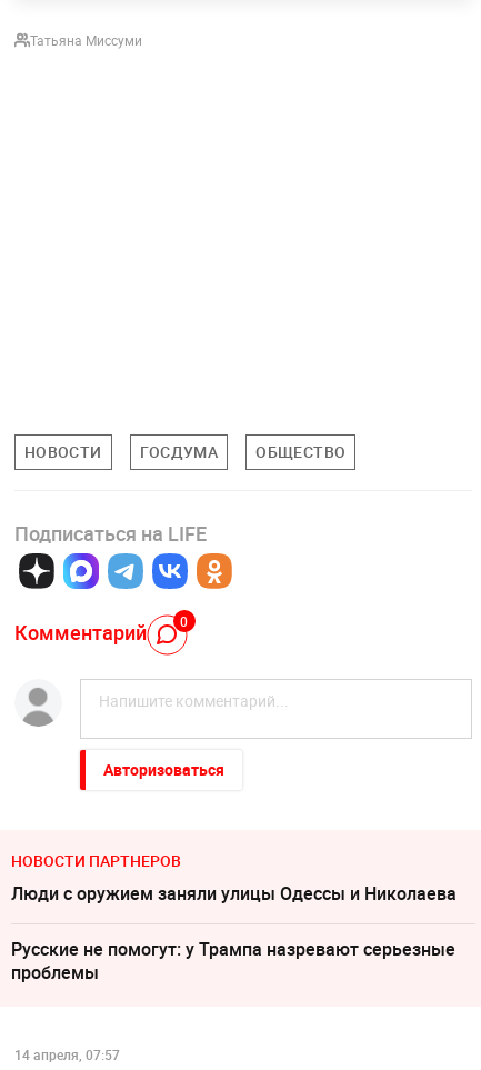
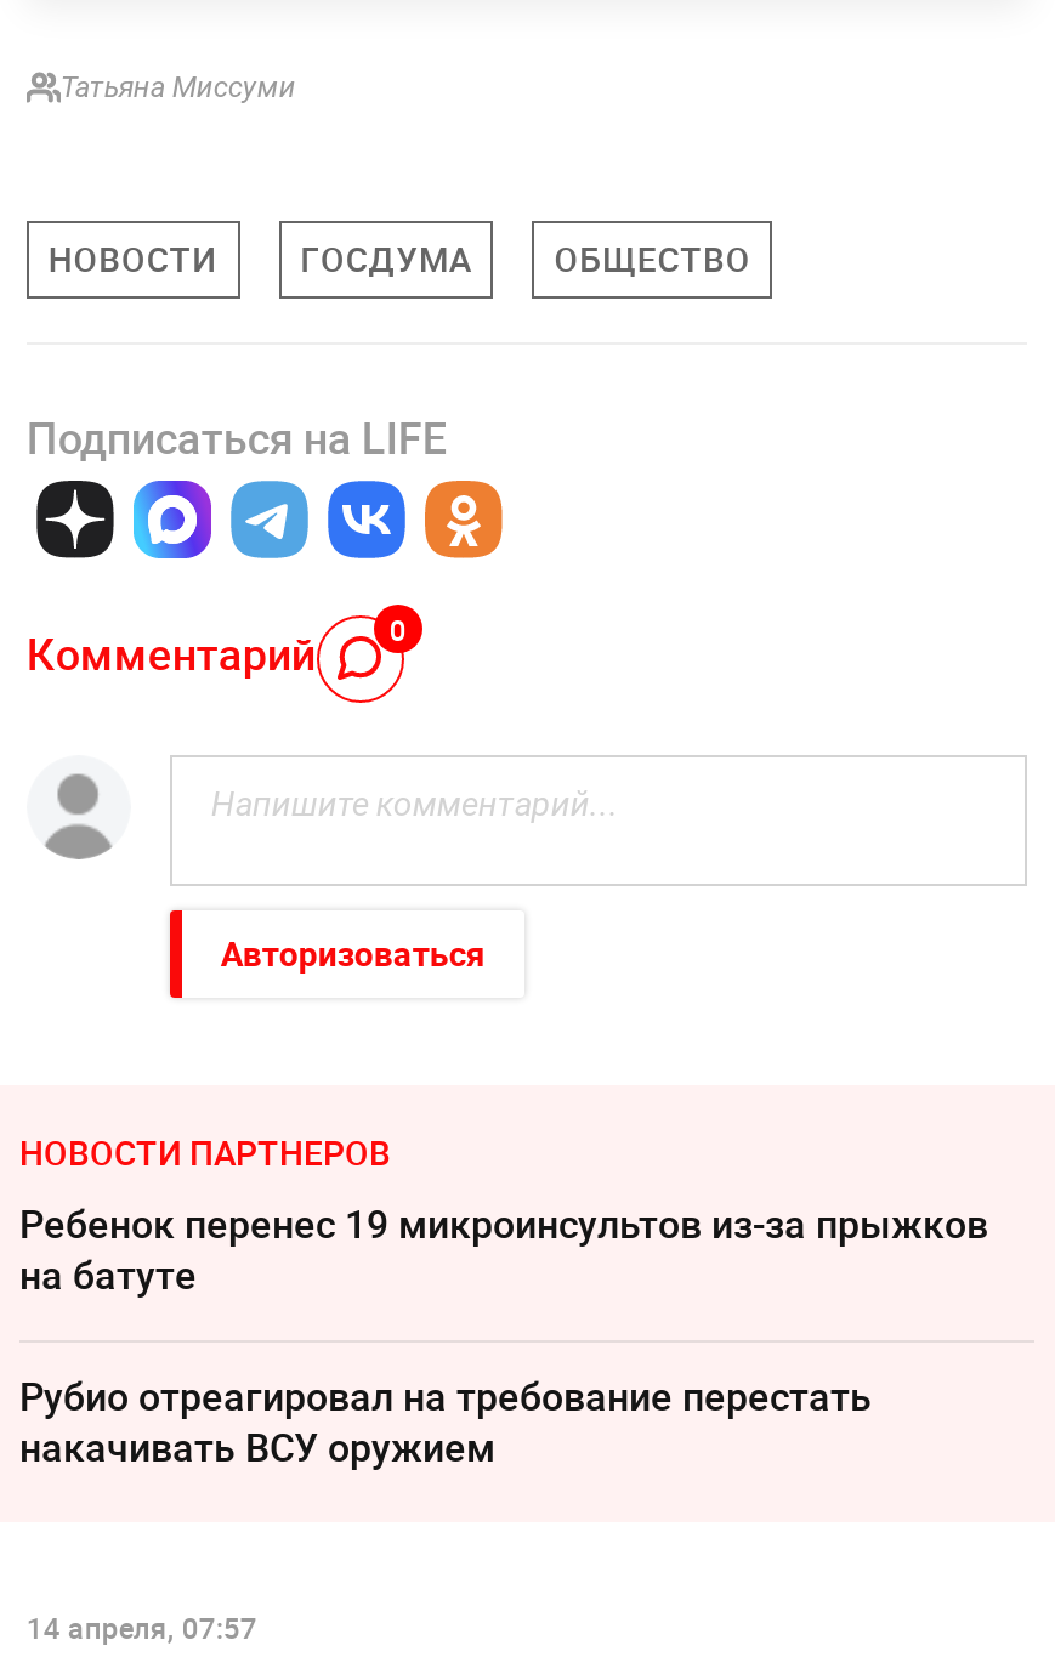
moved [11,441,346,871] -> [19,235,751,1175]: [image] | НОВОСТИ | ГОСДУМА | ... | Авторизоваться | НОВОСТИ ПАРТНЕРОВ
[11,881,457,905] Люди с оружием заняли улицы Одессы и Николаева -> [19,1196,988,1301] Ребенок перенес 19 микроинсультов из-за прыжков | на батуте
[11,936,455,984] Русские не помогут: у Трампа назревают серьезные | проблемы -> [19,1369,872,1473] Рубио отреагировал на требование перестать | накачивать ВСУ оружием

